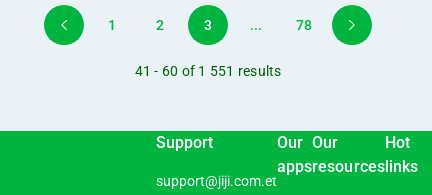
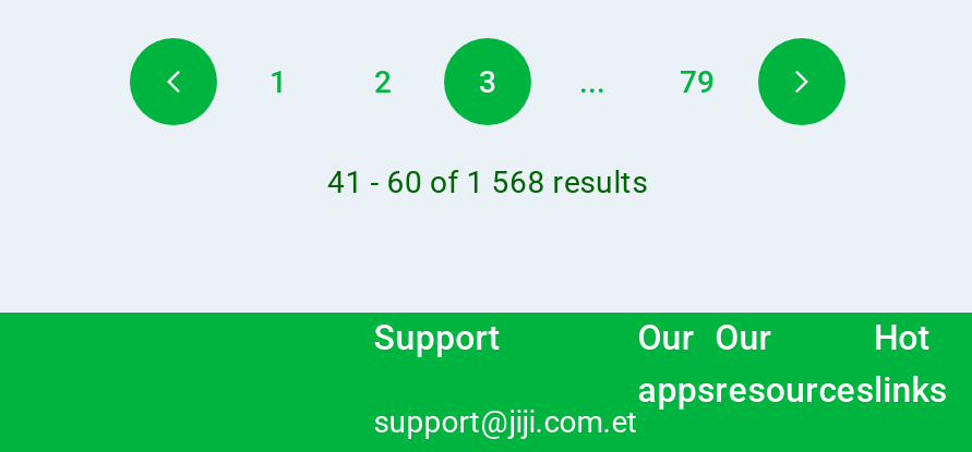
[296,17,312,33] 78 -> [680,65,715,100] 79
[134,63,281,79] 41 - 60 of 1 551 results -> [327,165,648,200] 41 - 60 of 1 568 results

